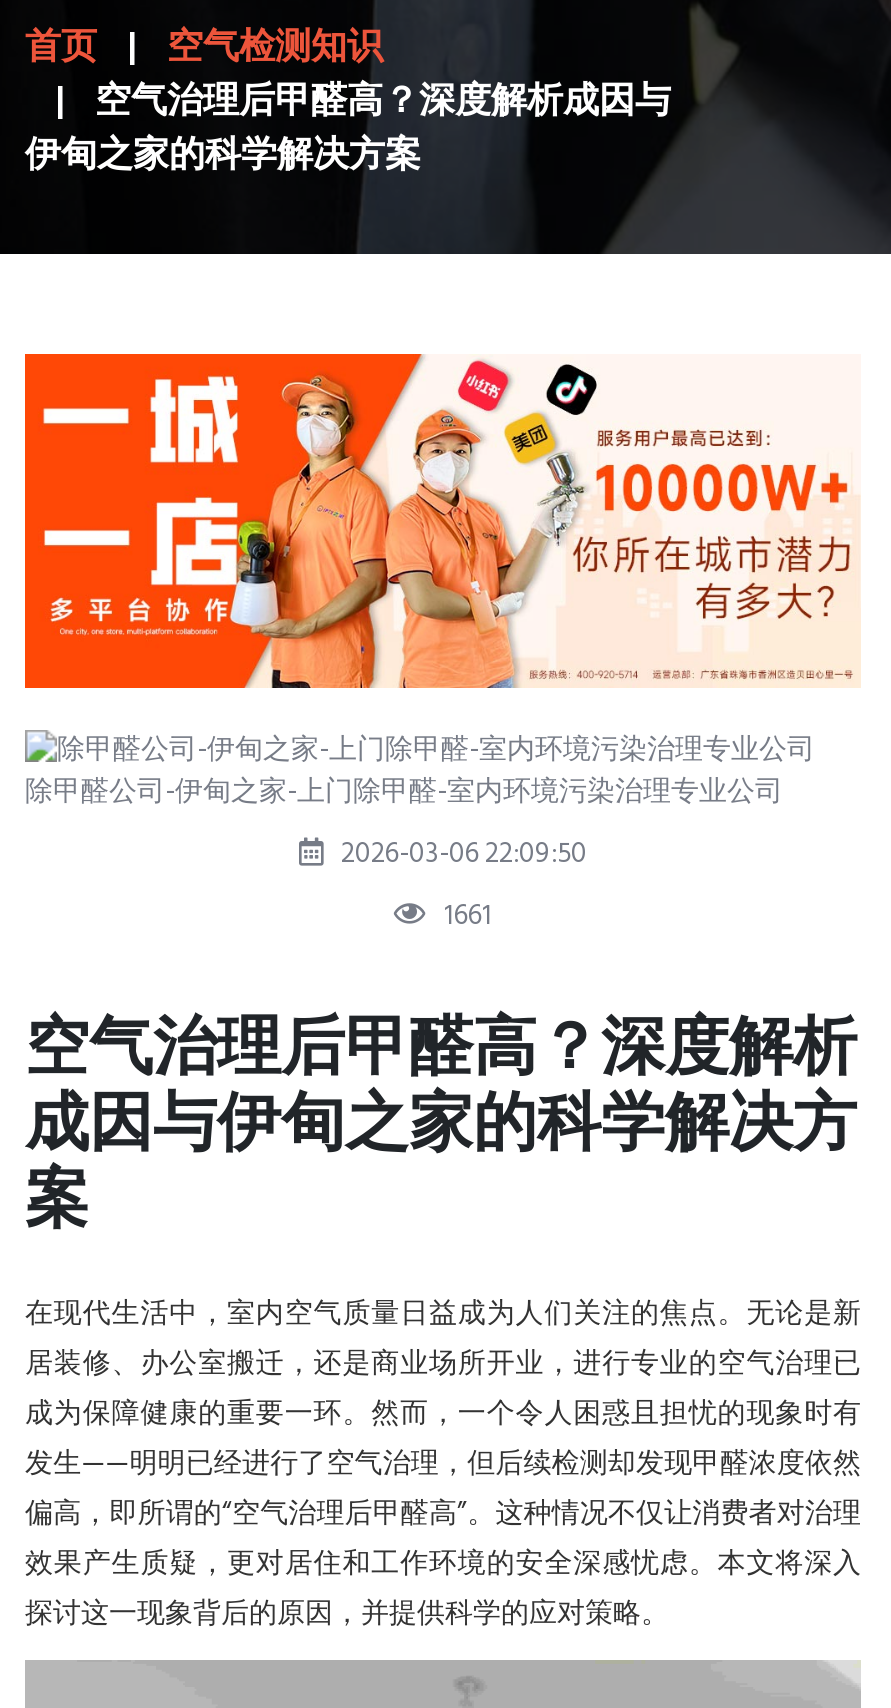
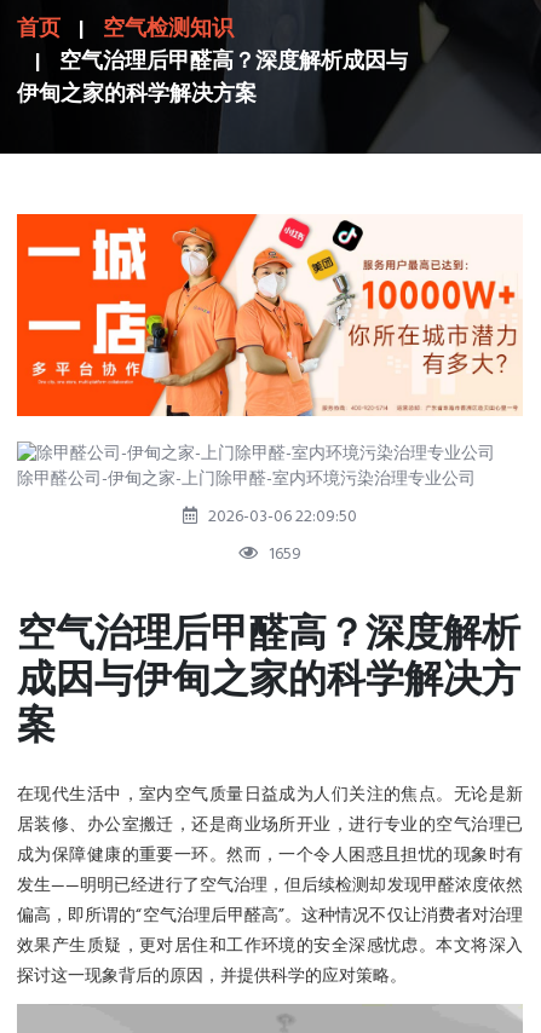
[438,894,492,940] 1661 -> [265,541,301,569] 1659

